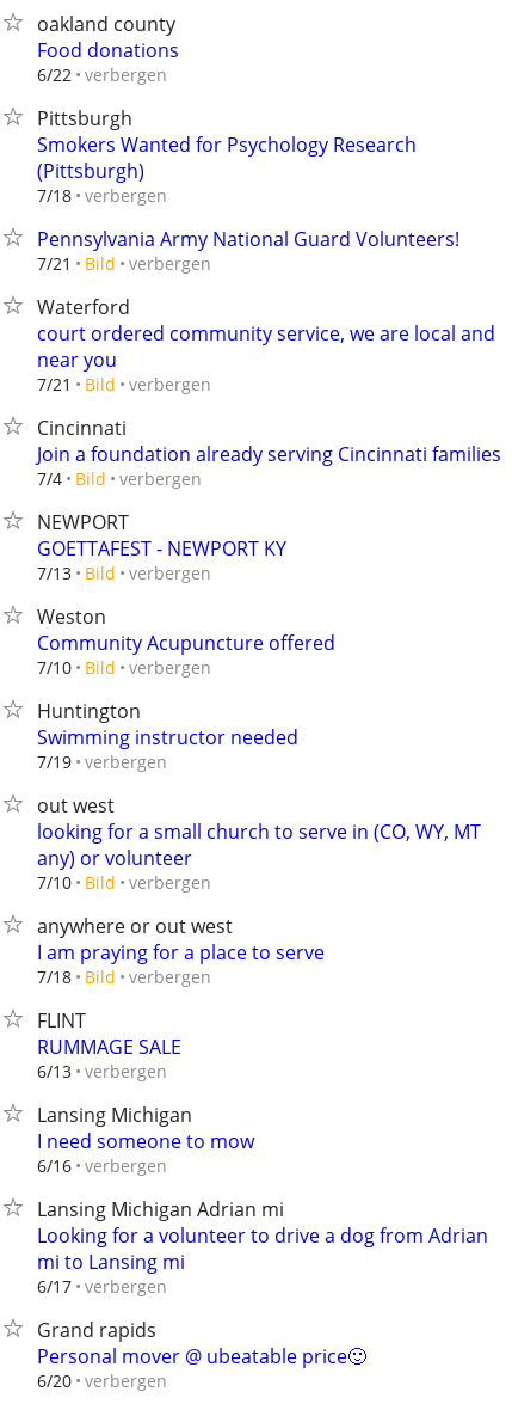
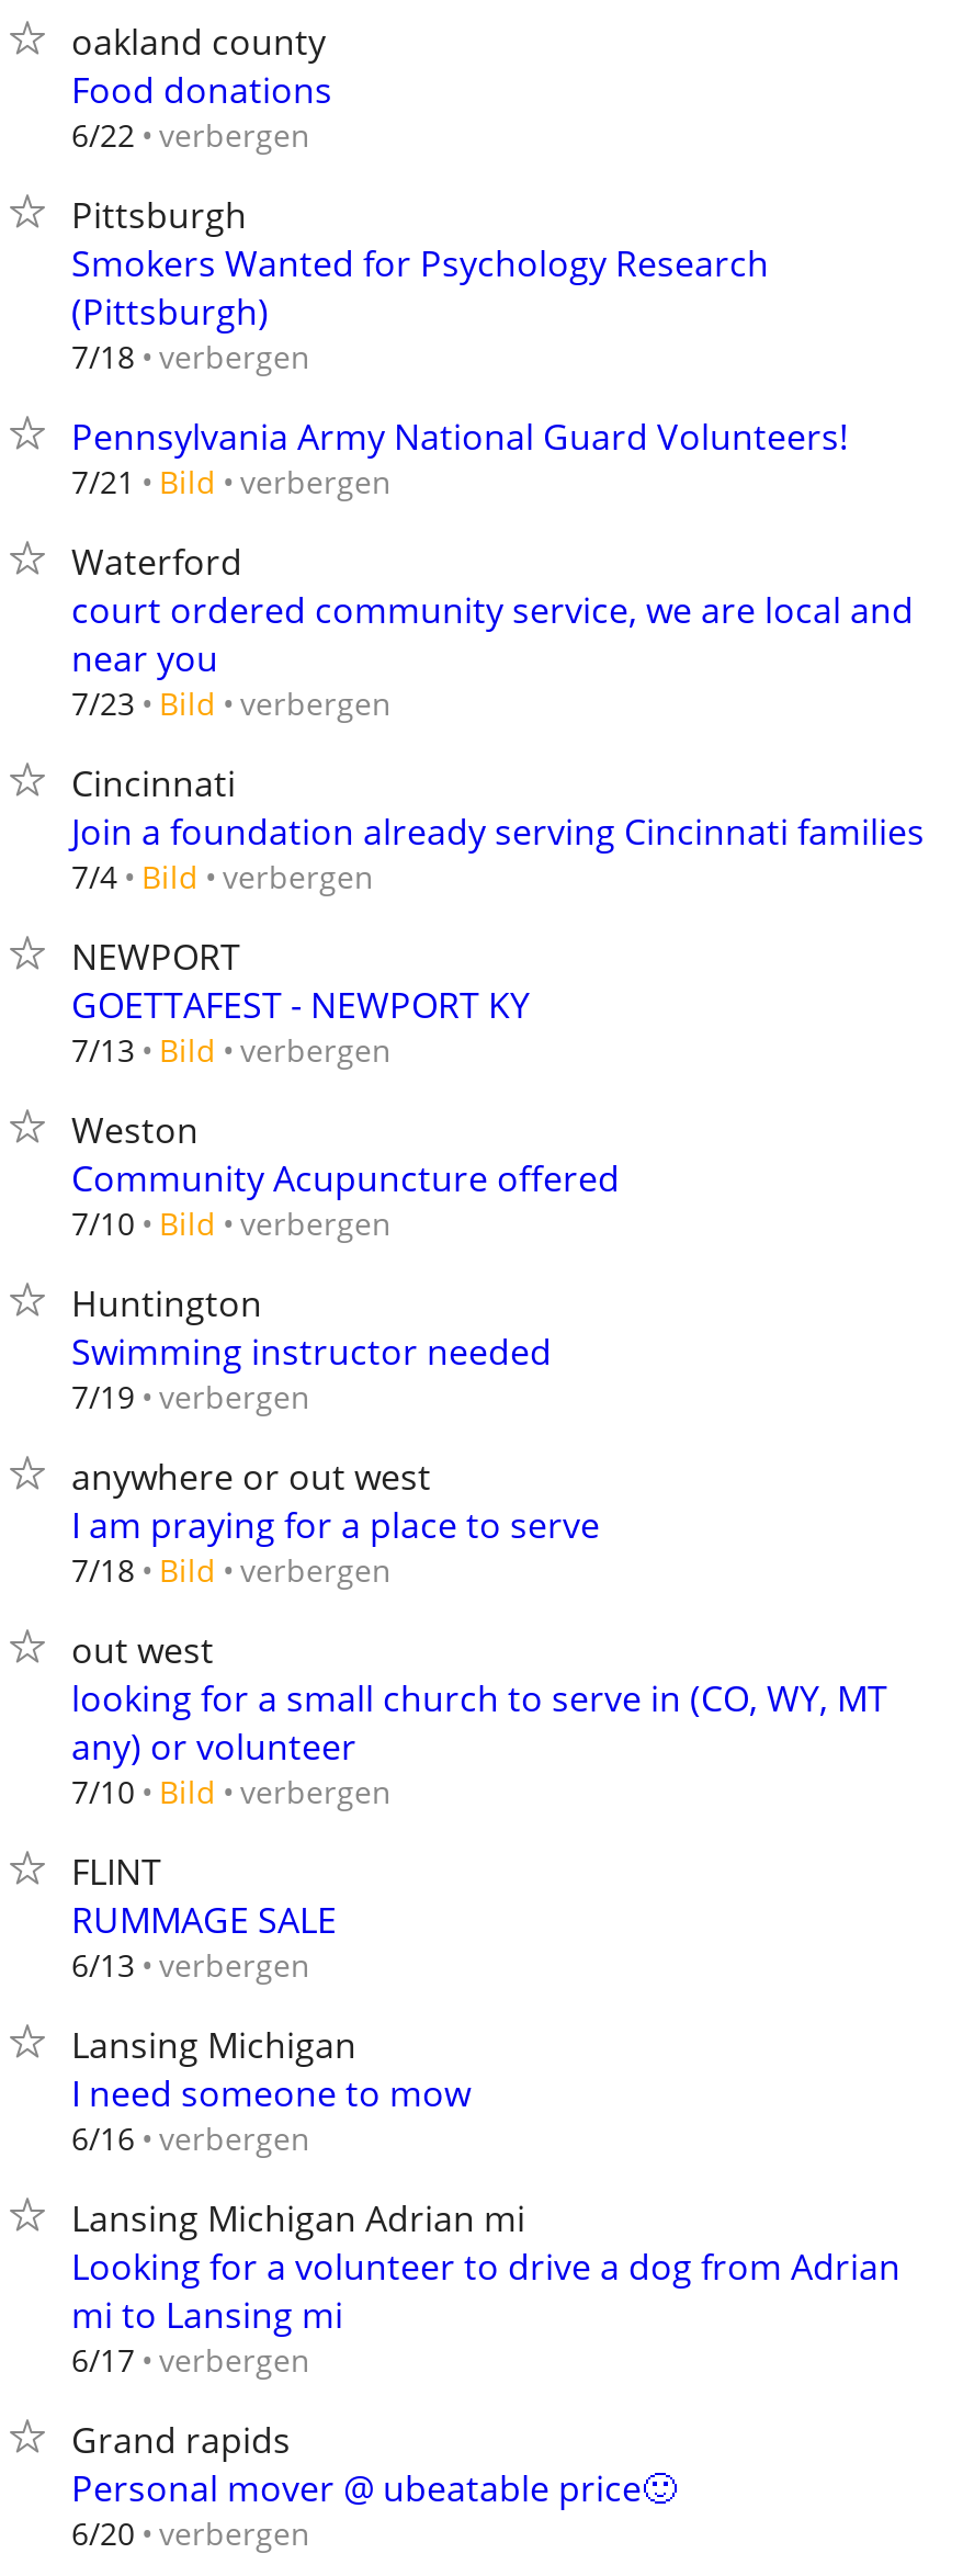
[37,372,211,396] 7/21 Bild verbergen -> [71,681,392,724] 7/23 Bild verbergen
moved [37,792,481,894] -> [71,1626,887,1812]: out west | looking for a small church to serve in (CO, WY, MT | any) or volunteer | 7/10 Bild verbergen
moved [37,913,325,988] -> [71,1453,600,1591]: anywhere or out west | I am praying for a place to serve | 7/18 Bild verbergen

